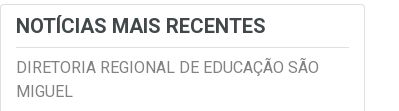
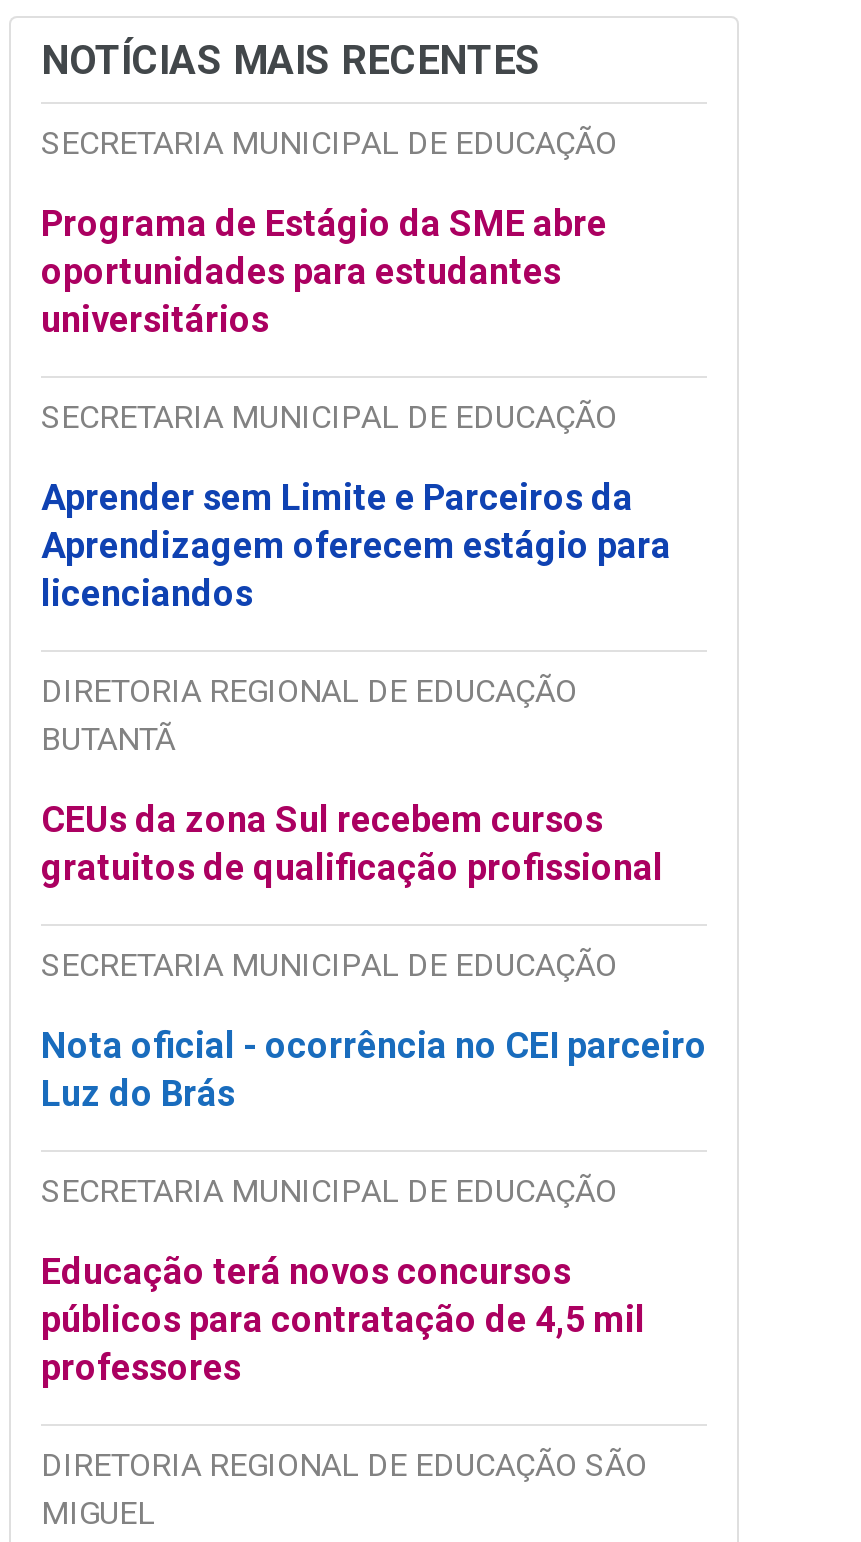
none -> [41,125,707,1389] SECRETARIA MUNICIPAL DE EDUCAÇÃO | Programa de Estágio da SME abre | oportunidades para estudantes | universitários | SECRETARIA MUNICIPAL DE EDUCAÇÃO | Aprender sem Limite e Parceiros da | Aprendizagem oferecem estágio para | licenciandos | DIRETORIA REGIONAL DE EDUCAÇÃO | BUTANTÃ | CEUs da zona Sul recebem cursos | gratuitos de qualificação profissional | SECRETARIA MUNICIPAL DE EDUCAÇÃO | Nota oficial - ocorrência no CEI parceiro | Luz do Brás | SECRETARIA MUNICIPAL DE EDUCAÇÃO | Educação terá novos concursos | públicos para contratação de 4,5 mil | professores

